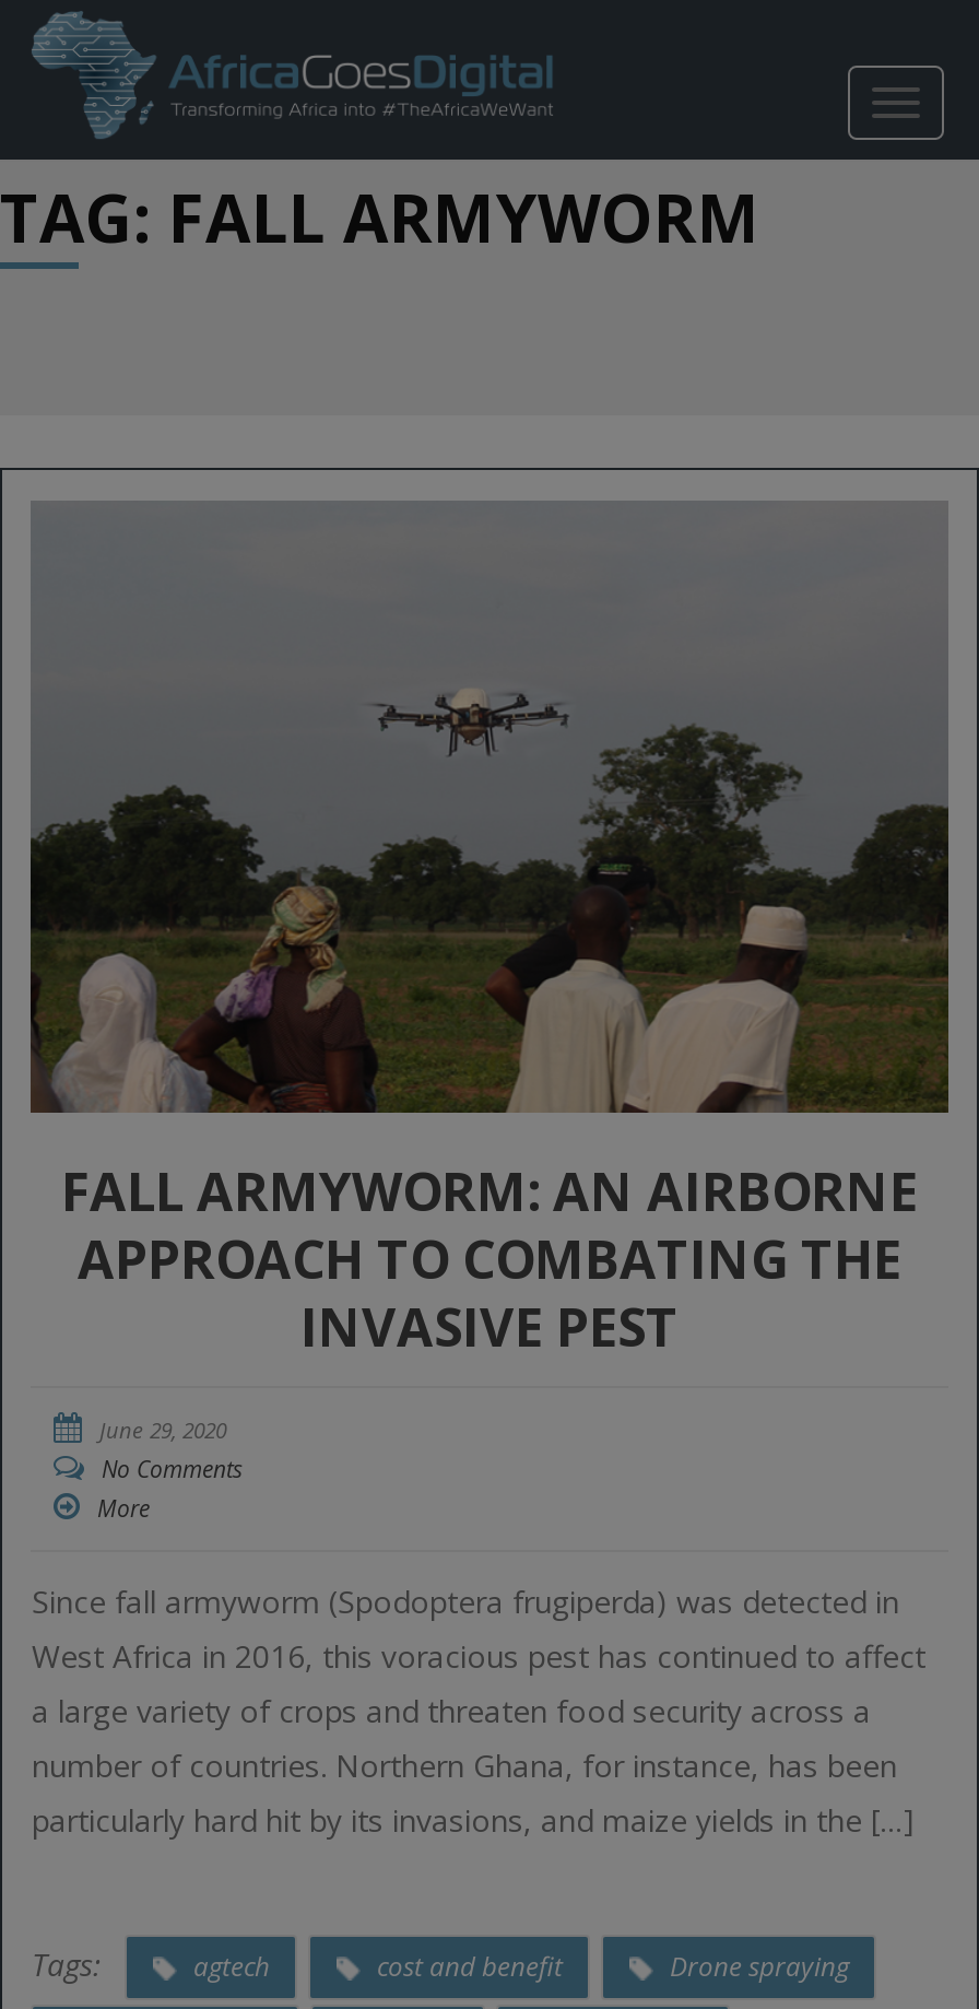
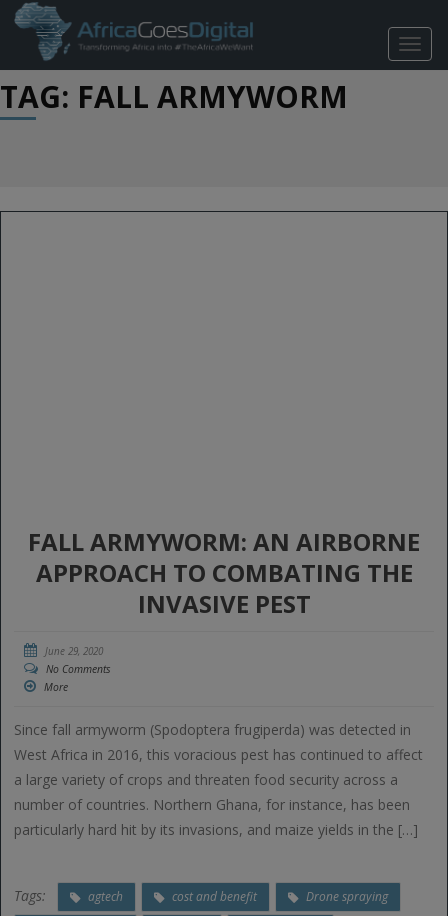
[28,501,951,1115] [image] -> none

